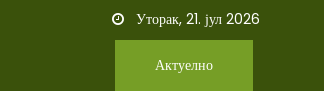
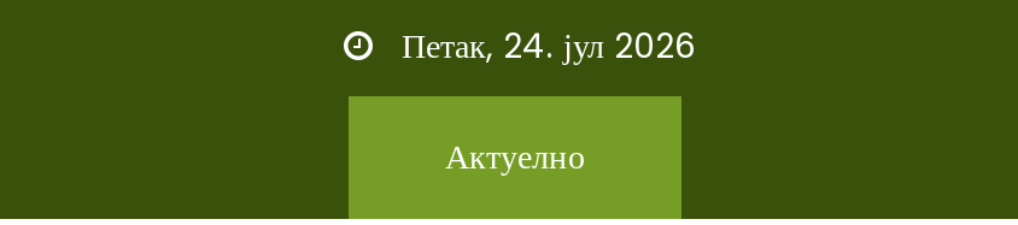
[124,9,260,29] Уторак, 21. јул 2026 -> [373,22,696,70] Петак, 24. јул 2026

